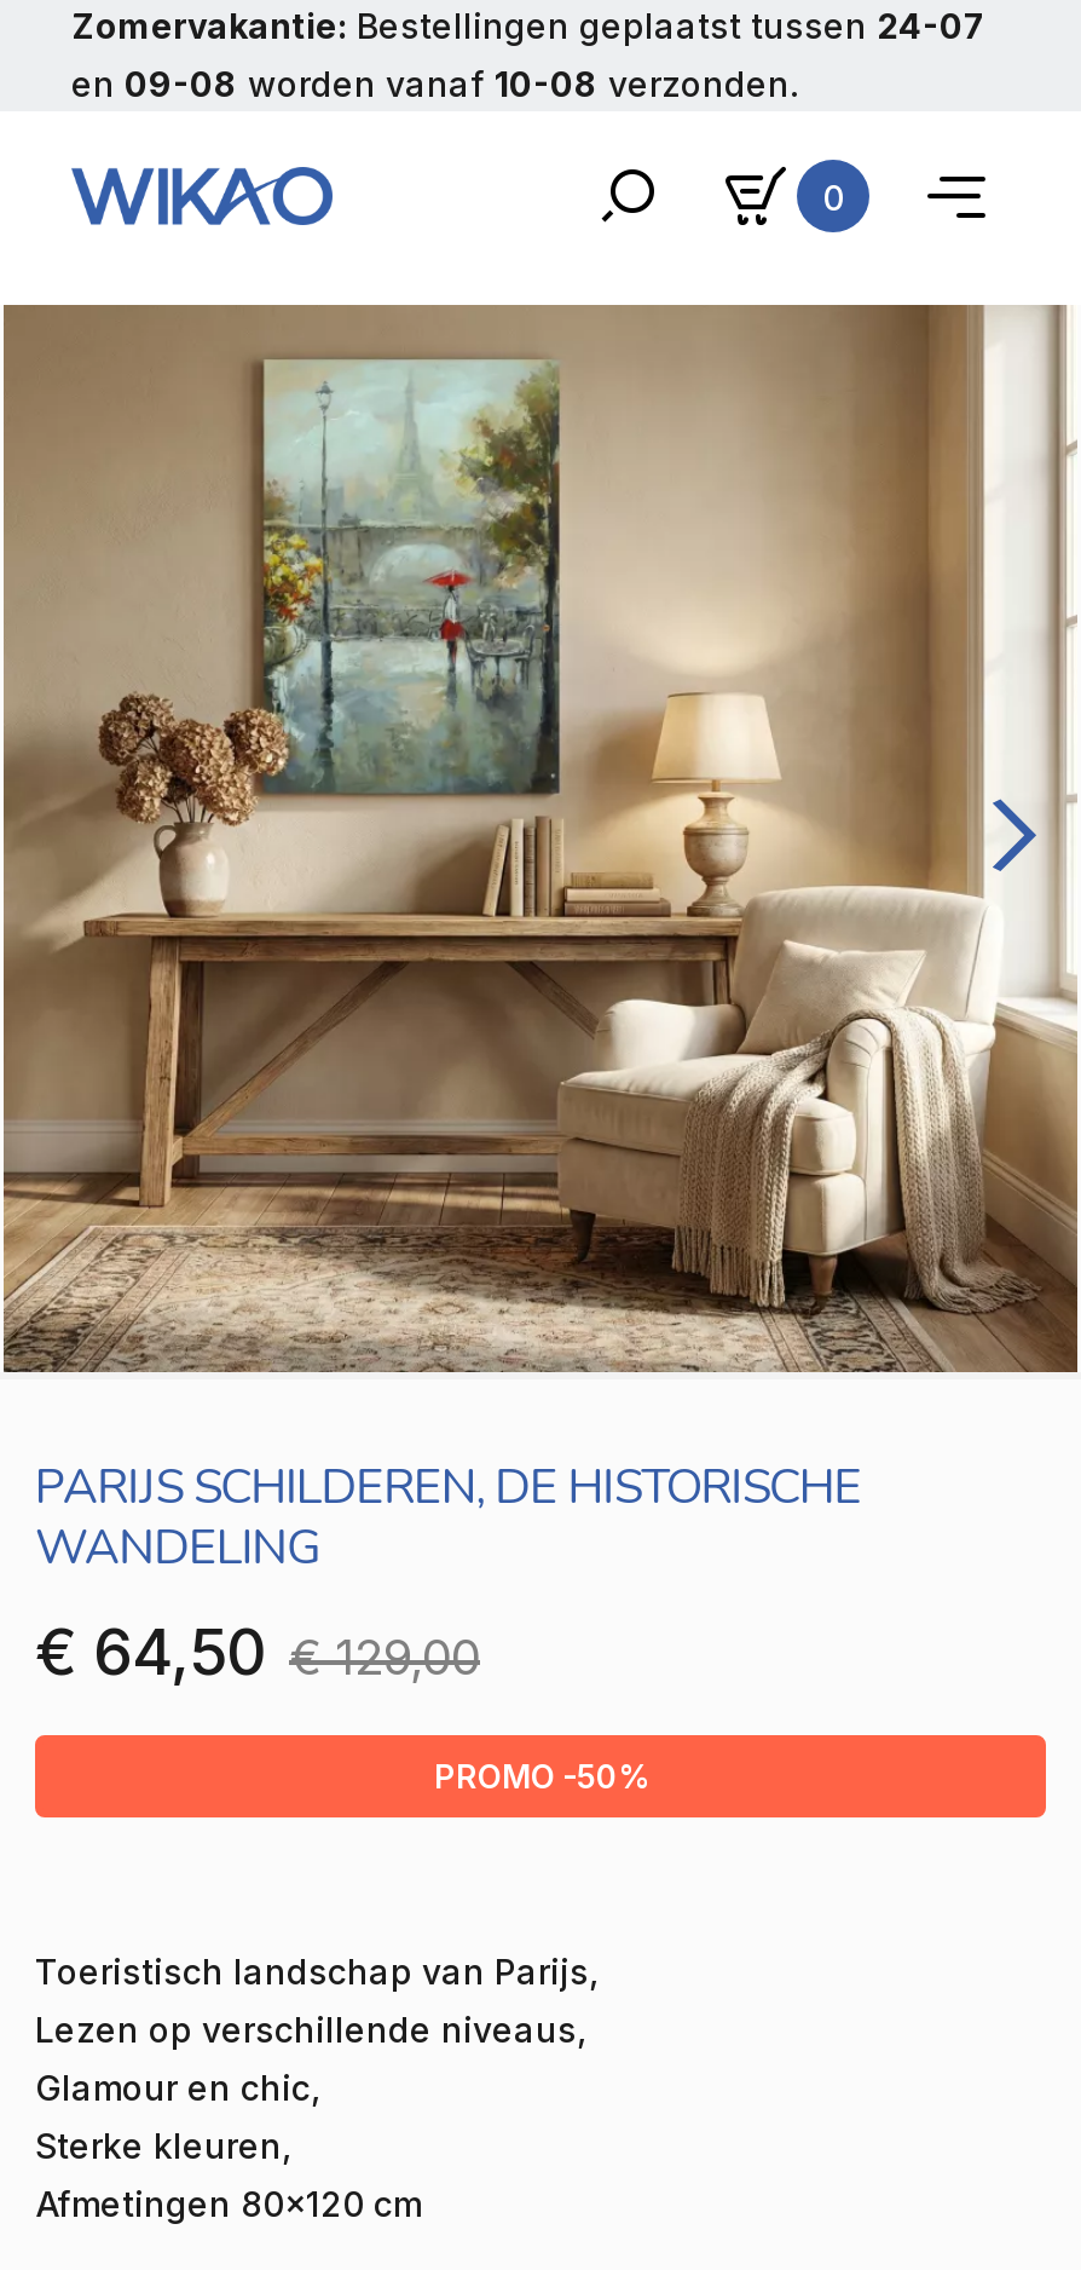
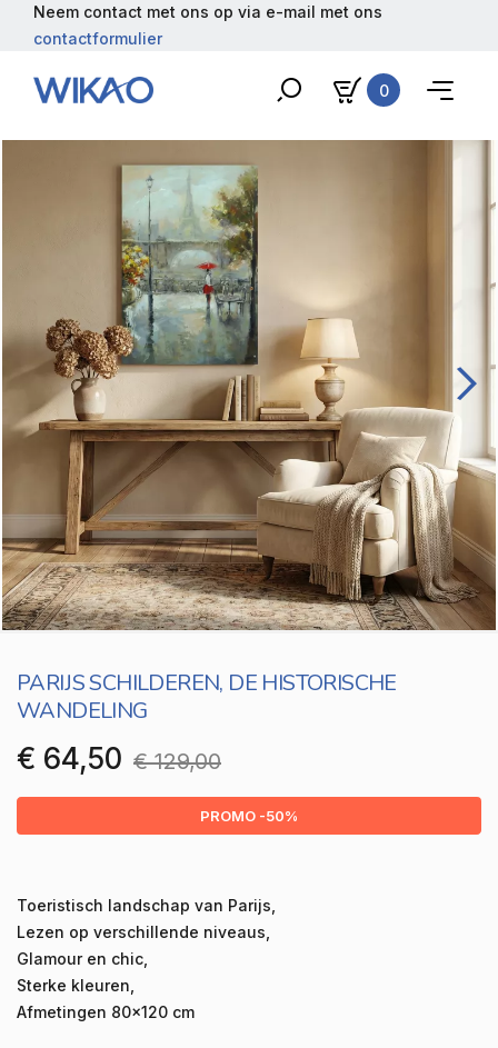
[71,5,985,104] Zomervakantie: Bestellingen geplaatst tussen 24-07 | en 09-08 worden vanaf 10-08 verzonden. -> [33,2,382,48] Neem contact met ons op via e-mail met ons | contactformulier

